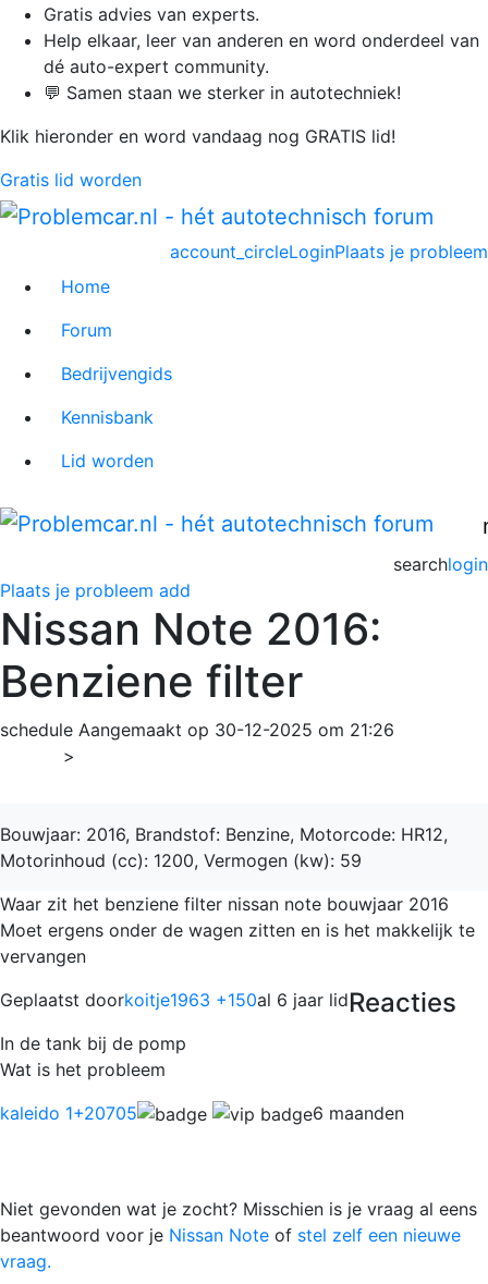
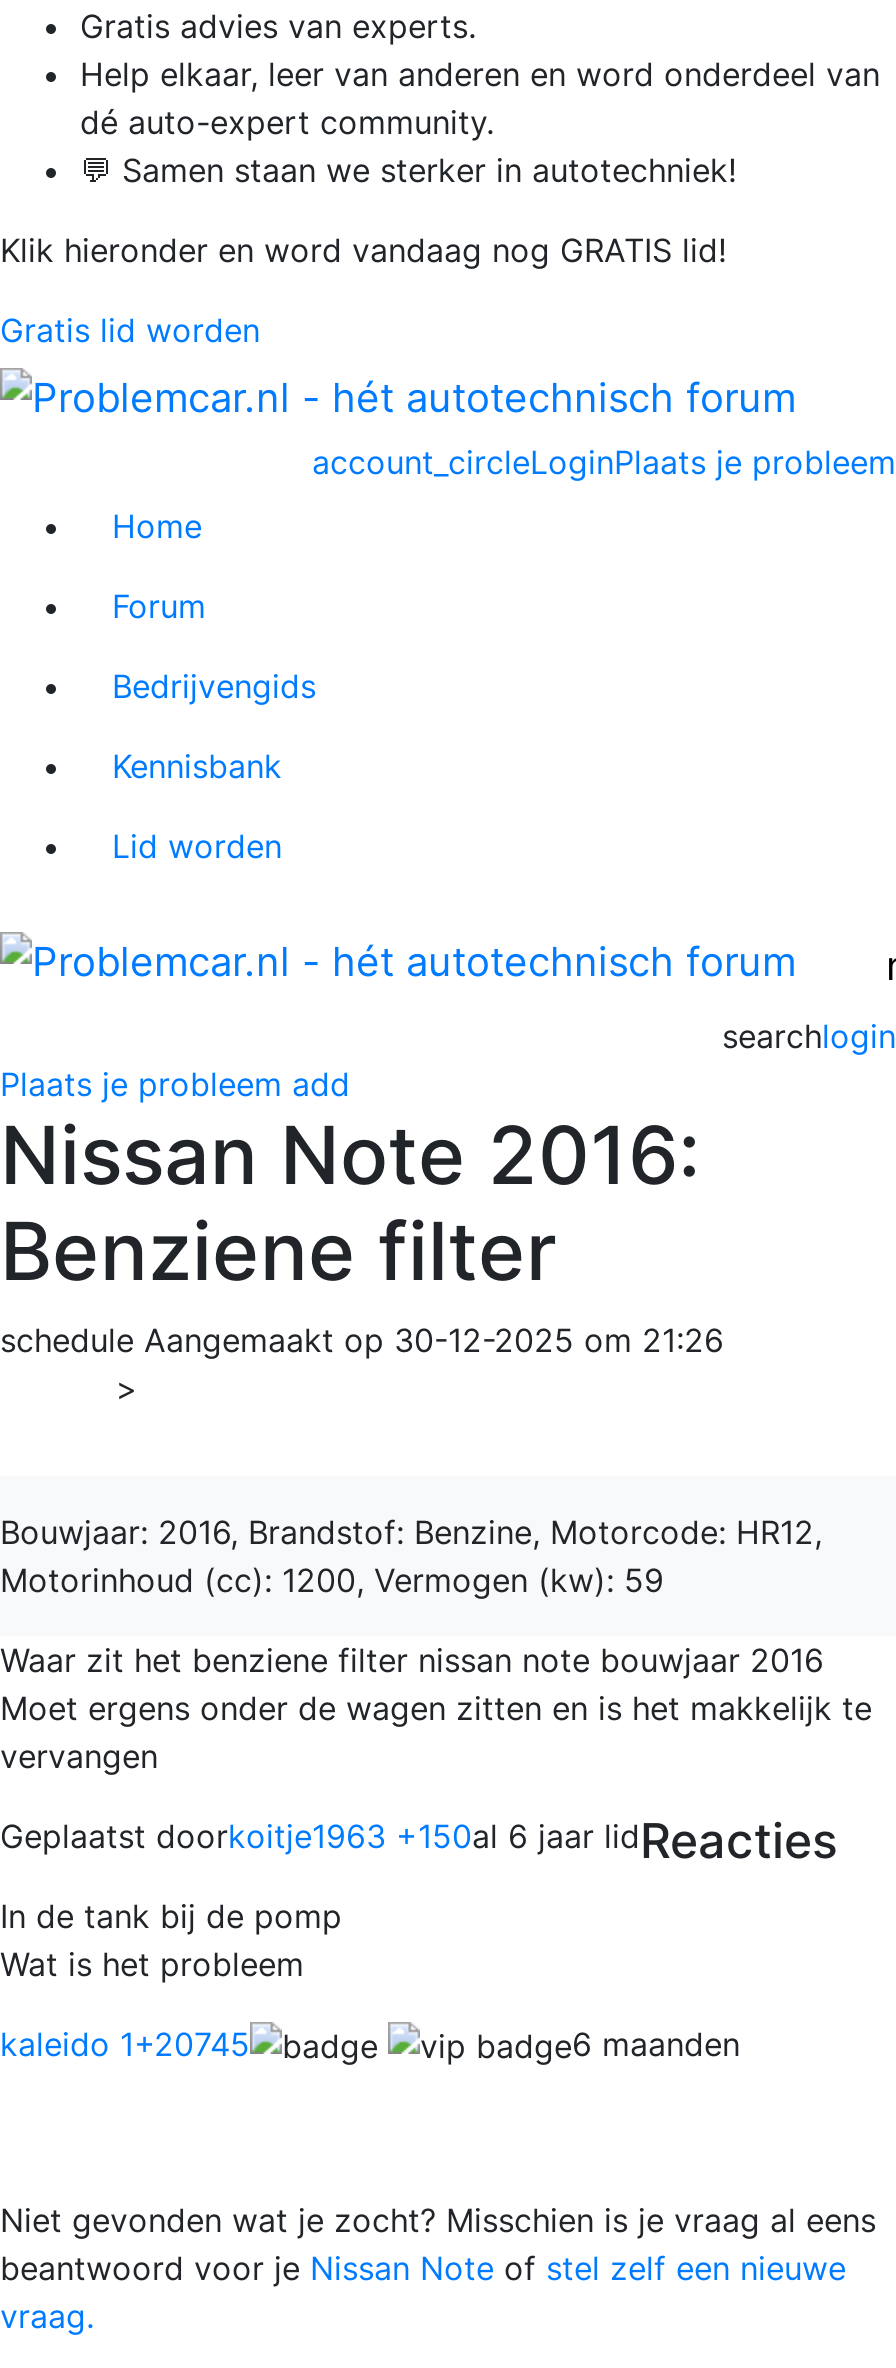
[0,1102,137,1123] kaleido 1+20705 -> [0,2023,250,2063] kaleido 1+20745

